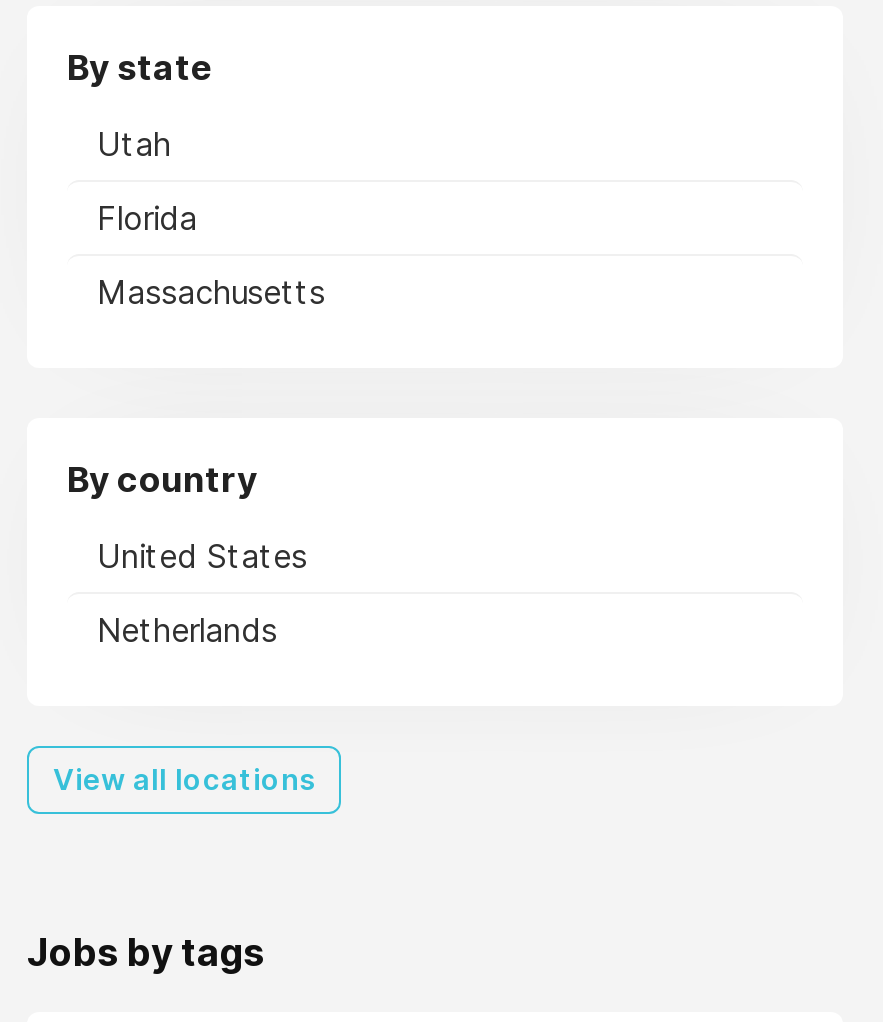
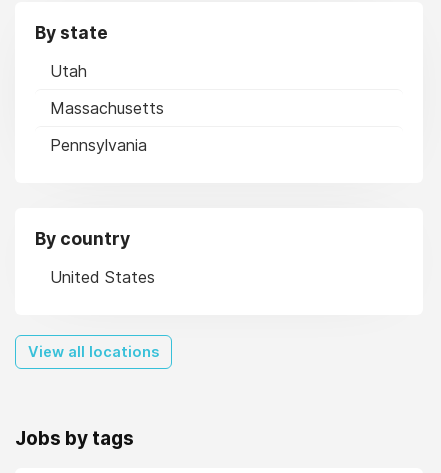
[97,198,197,238] Florida -> none
none -> [50,135,147,155] Pennsylvania
[97,610,277,650] Netherlands -> none

